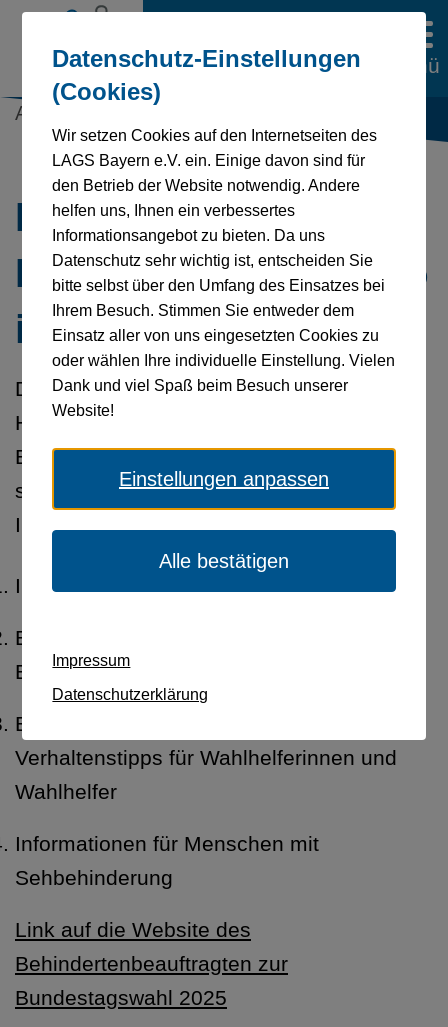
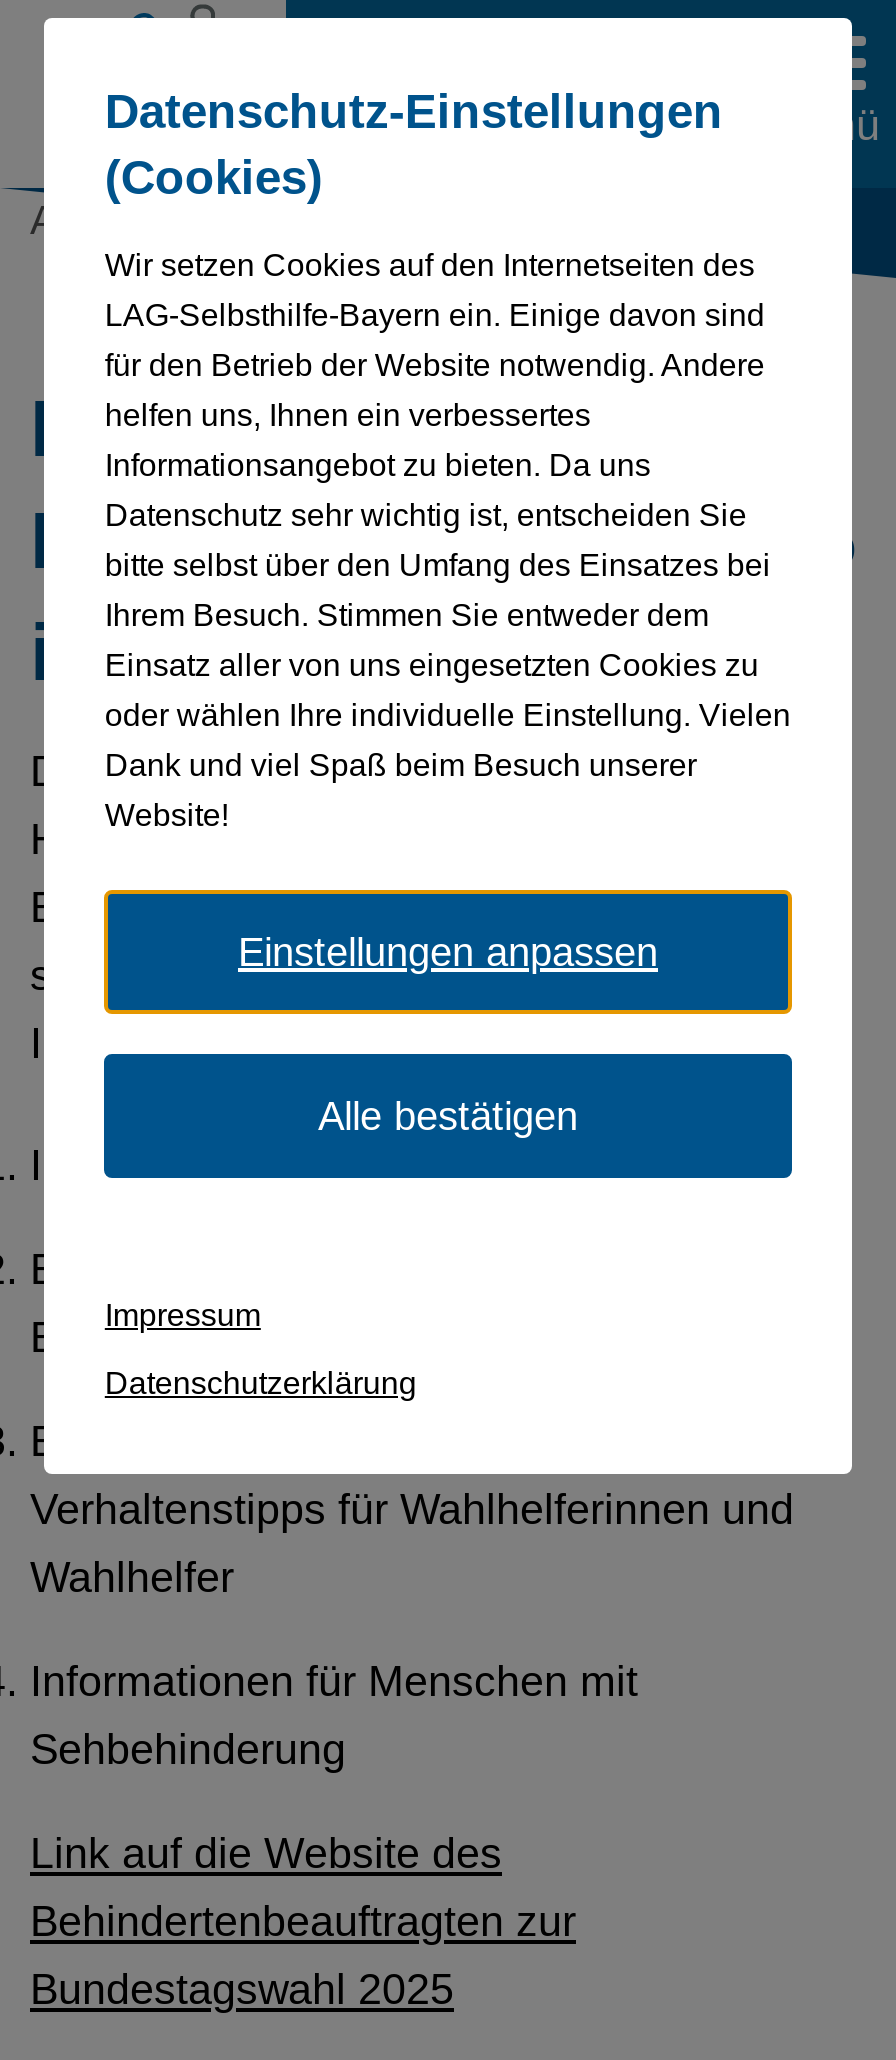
[52,152,365,169] LAGS Bayern e.V. ein. Einige davon sind für -> [105,298,765,332] LAG-Selbsthilfe-Bayern ein. Einige davon sind
[52,177,360,194] den Betrieb der Website notwendig. Andere -> [105,348,765,382] für den Betrieb der Website notwendig. Andere

